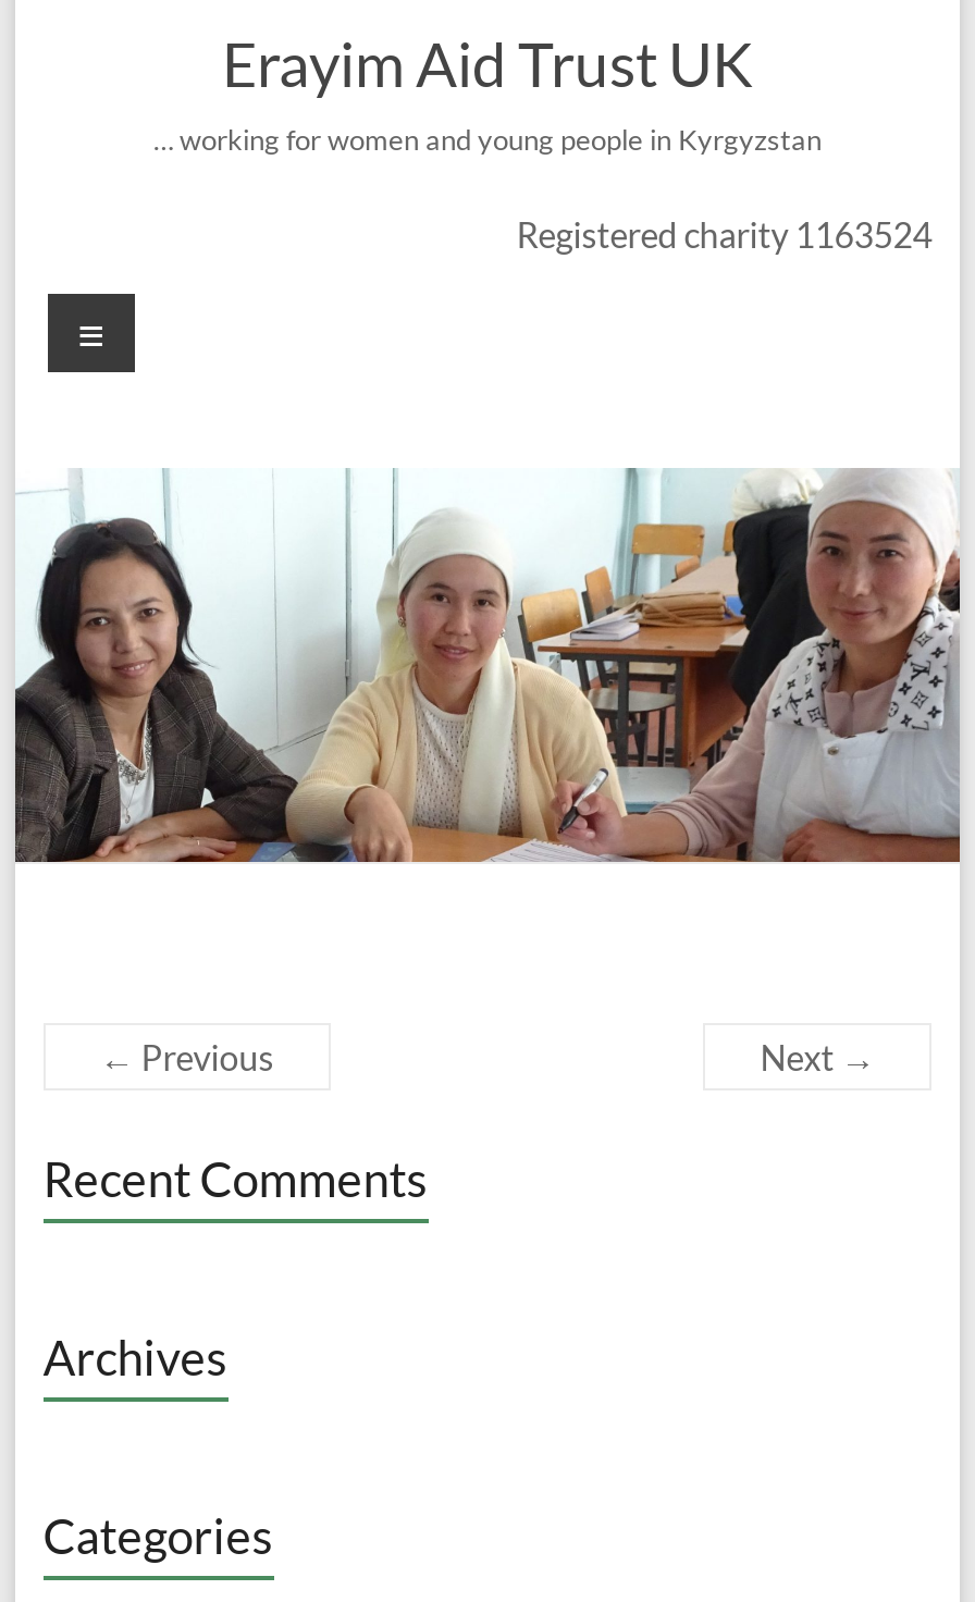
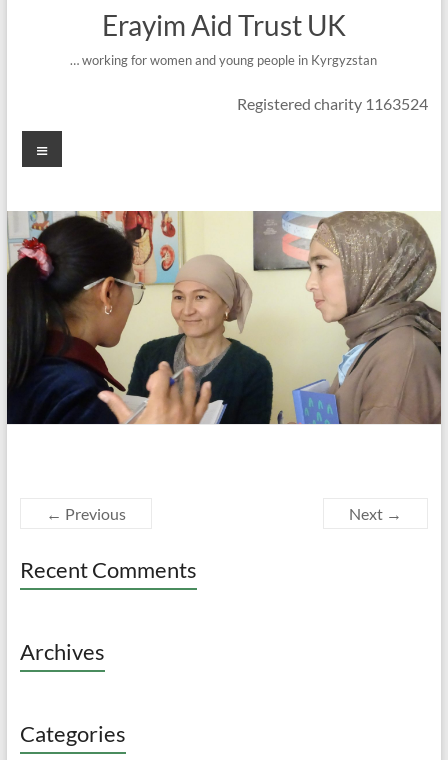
[15,468,962,864] [image] -> [6,210,441,425] [image]

